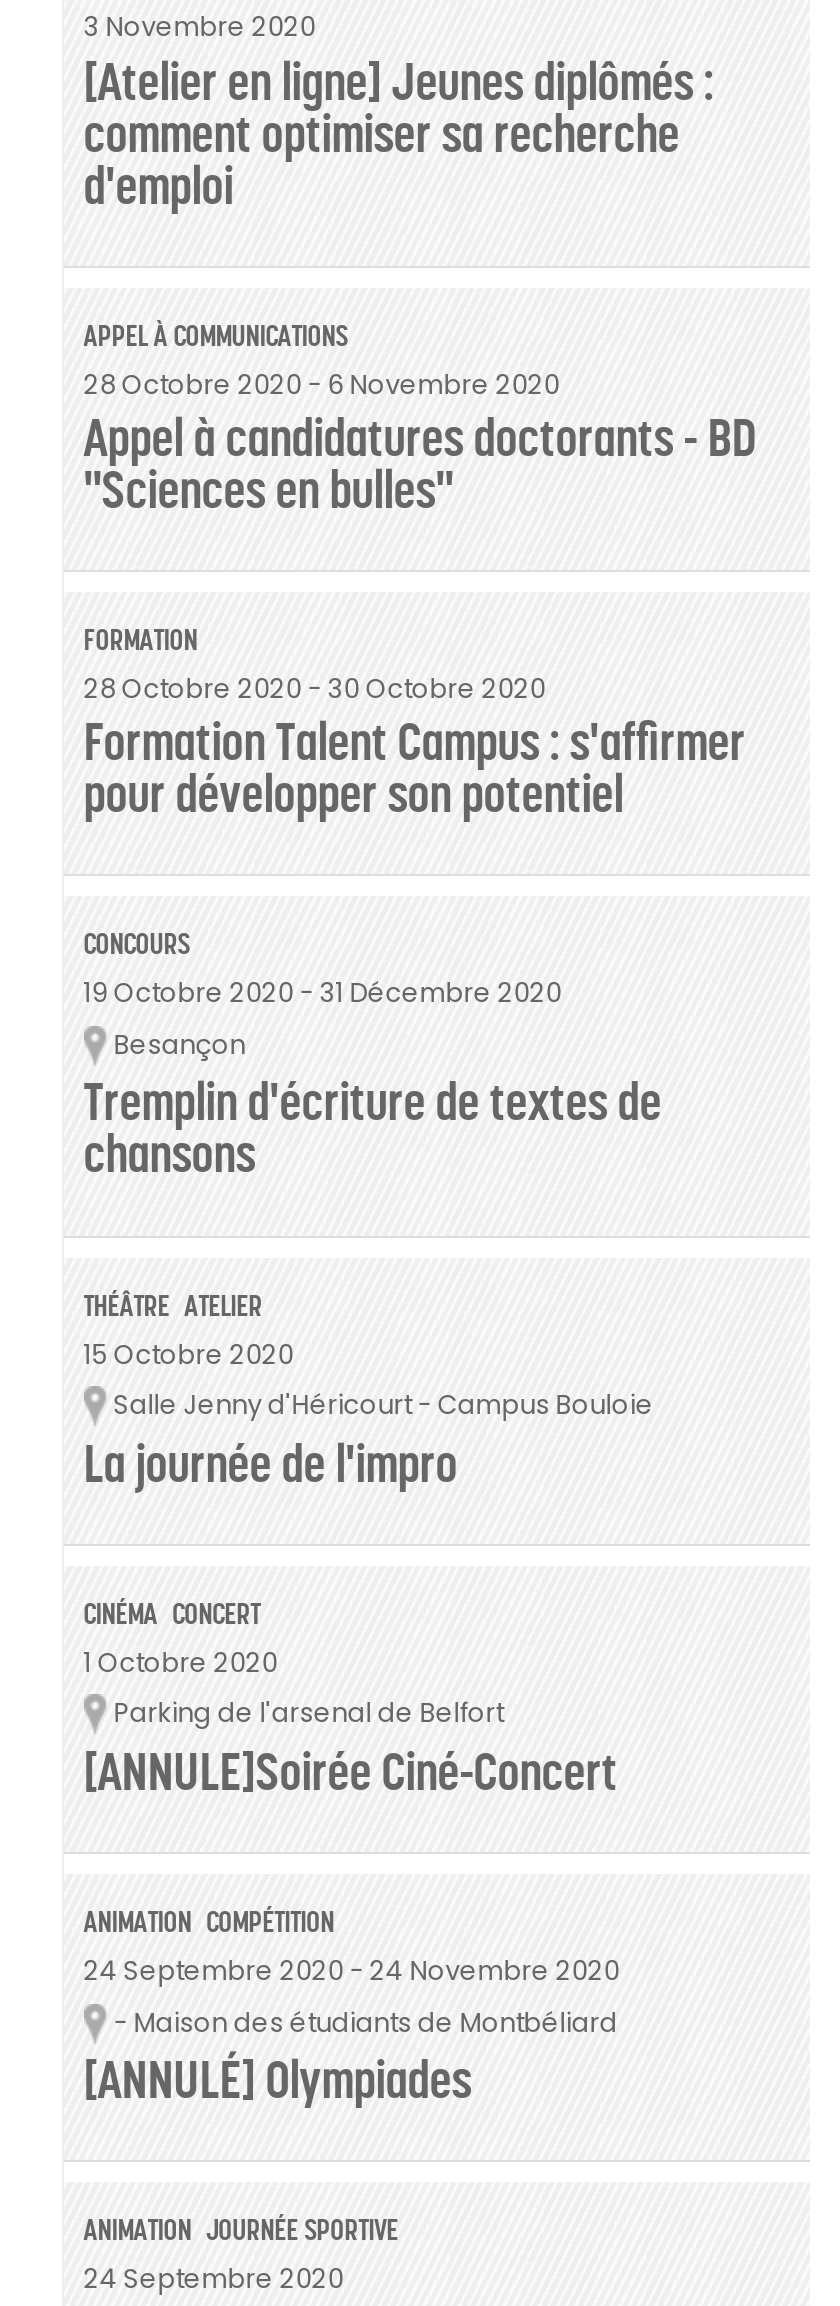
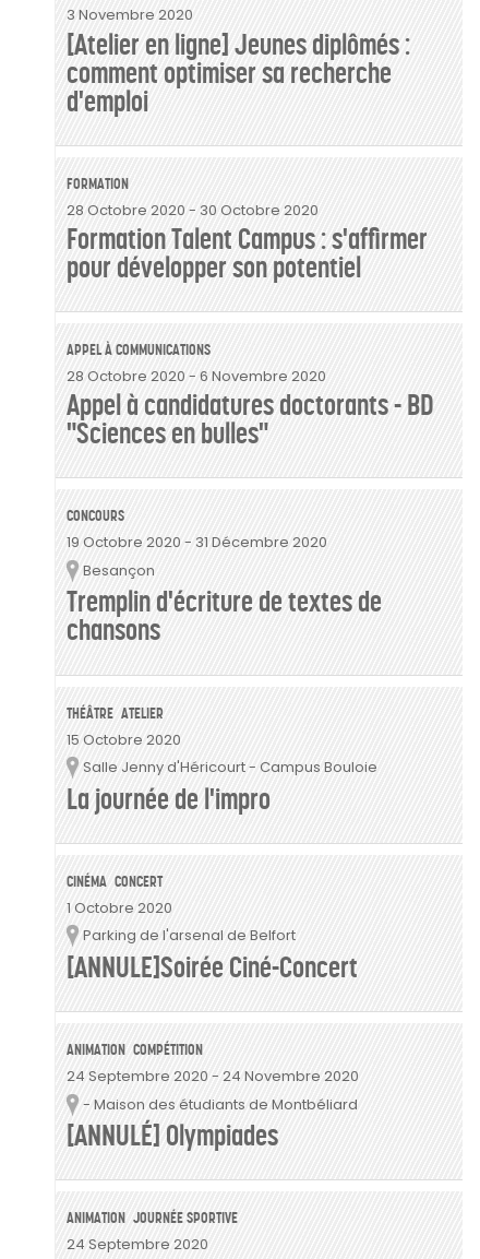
moved [84,319,758,522] -> [66,341,434,451]: APPEL À COMMUNICATIONS | 28 Octobre 2020 - 6 Novembre 2020 | Appel à candidatures doctorants - BD | "Sciences en bulles"
moved [84,624,746,826] -> [66,174,427,285]: FORMATION | 28 Octobre 2020 - 30 Octobre 2020 | Formation Talent Campus : s'affirmer | pour développer son potentiel

